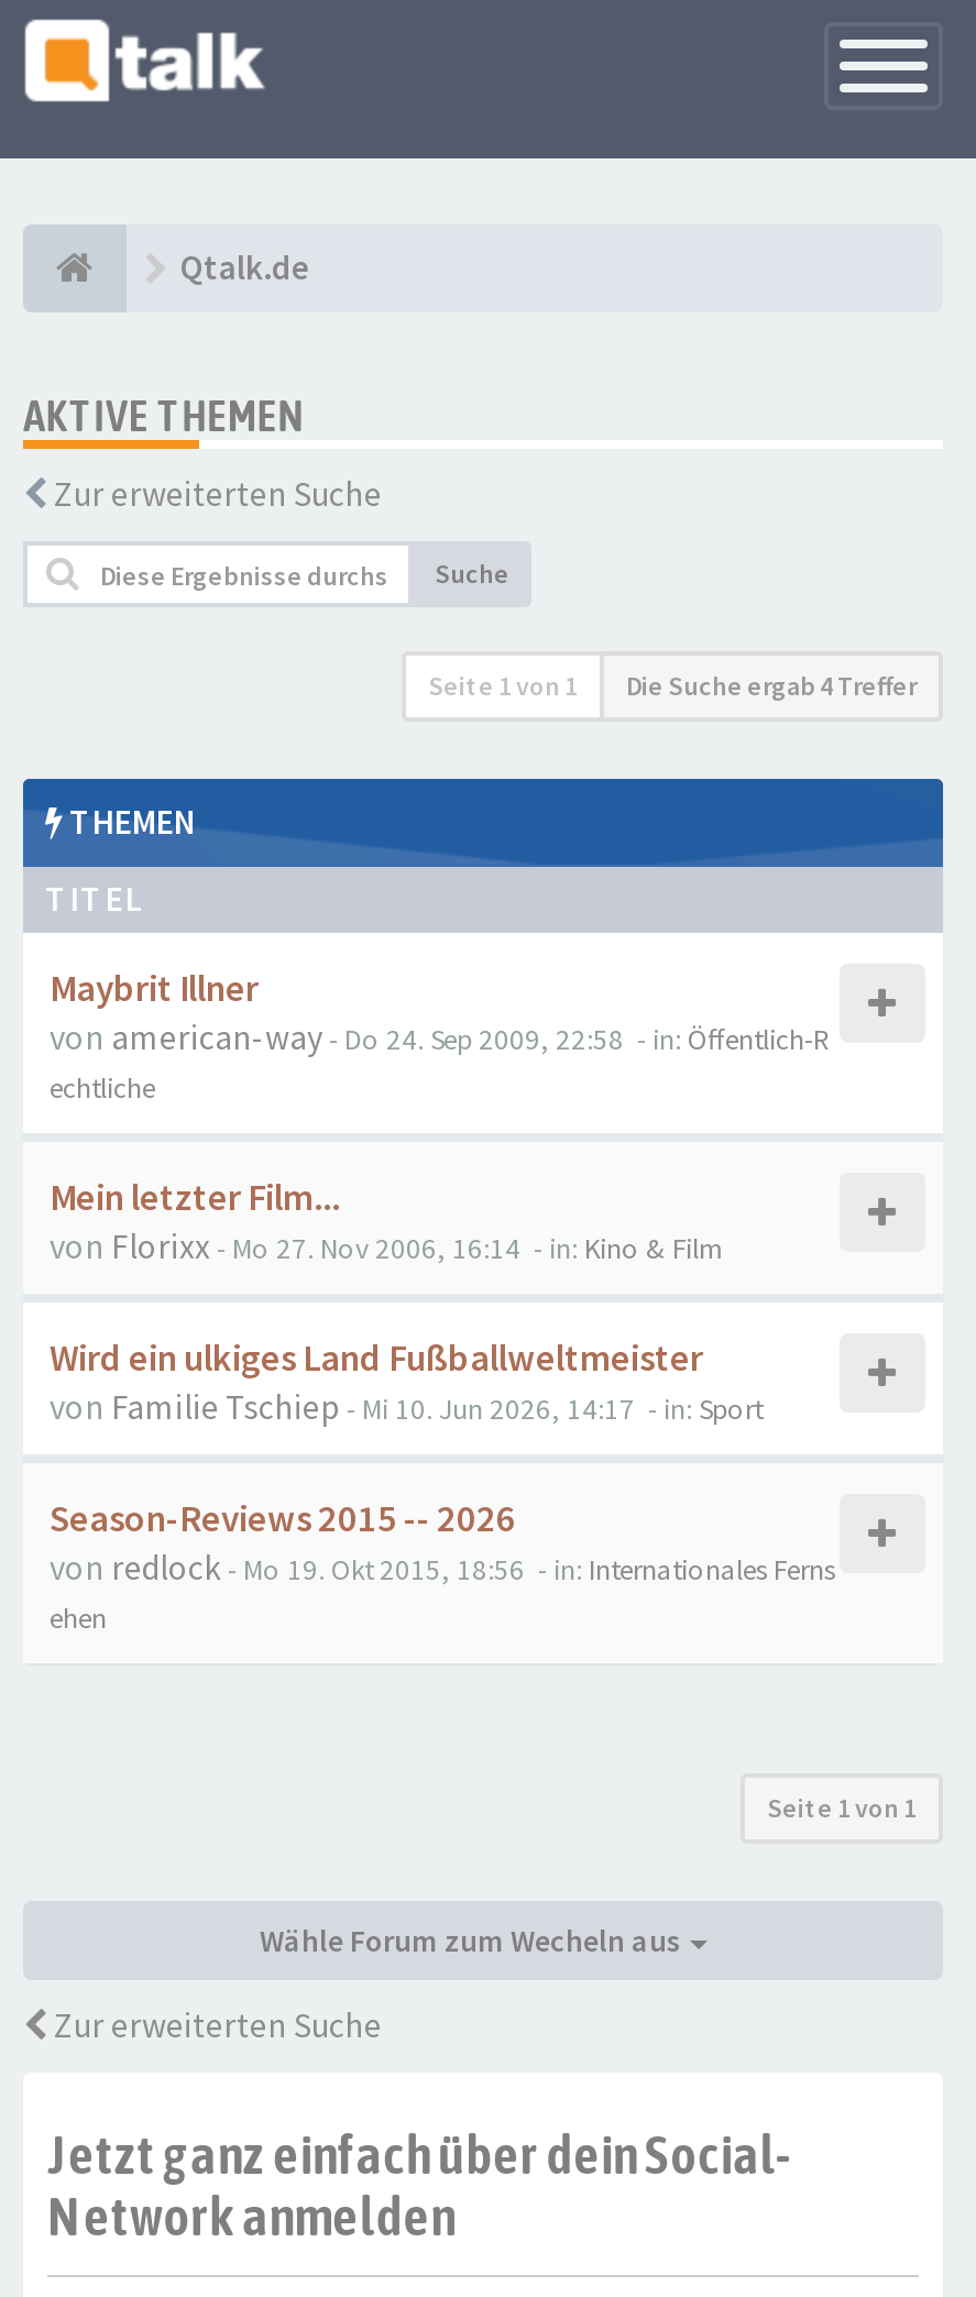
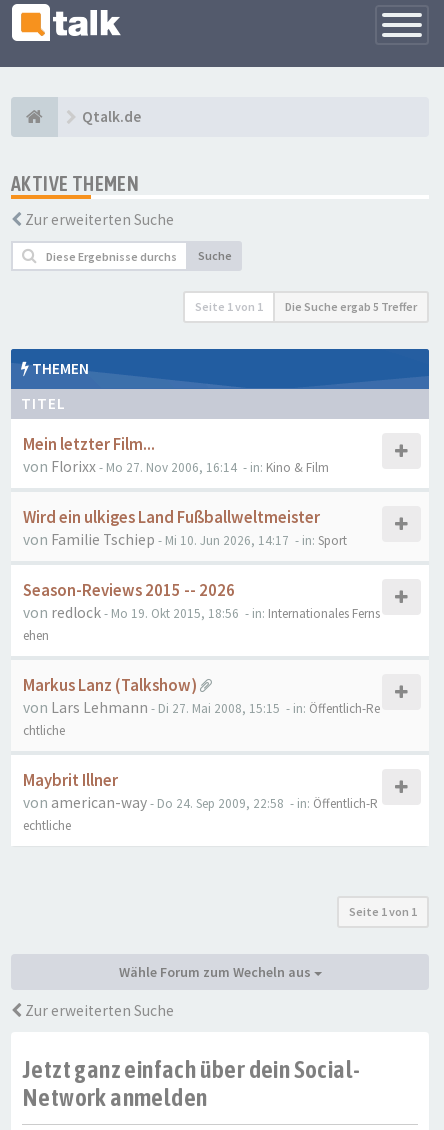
[626,669,917,702] Die Suche ergab 4 Treffer -> [285,299,417,314] Die Suche ergab 5 Treffer
moved [50,966,831,1107] -> [23,770,378,834]: Maybrit Illner | von american-way - Do 24. Sep 2009, 22:58 - in: Öffentlich-R | echtliche
moved [50,1175,835,1637] -> [23,434,380,644]: Mein letzter Film... | von Florixx - Mo 27. Nov 2006, 16:14 - in: Kino & Film | Wird ein ulkiges Land Fußballweltmeister | von Familie Tschiep - Mi 10. Jun 2026, 14:17 - in: Sport | Season-Reviews 2015 -- 2026 | von redlock - Mo 19. Okt 2015, 18:56 - in: Internationales Ferns | ehen
none -> [23,675,380,739] Markus Lanz (Talkshow) | von Lars Lehmann - Di 27. Mai 2008, 15:15 - in: Öffentlich-Re | chtliche

